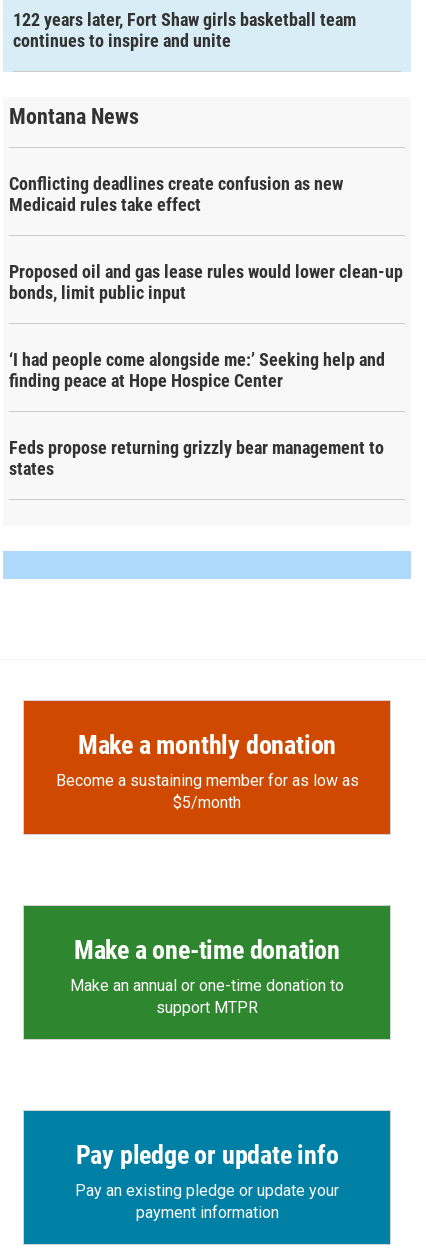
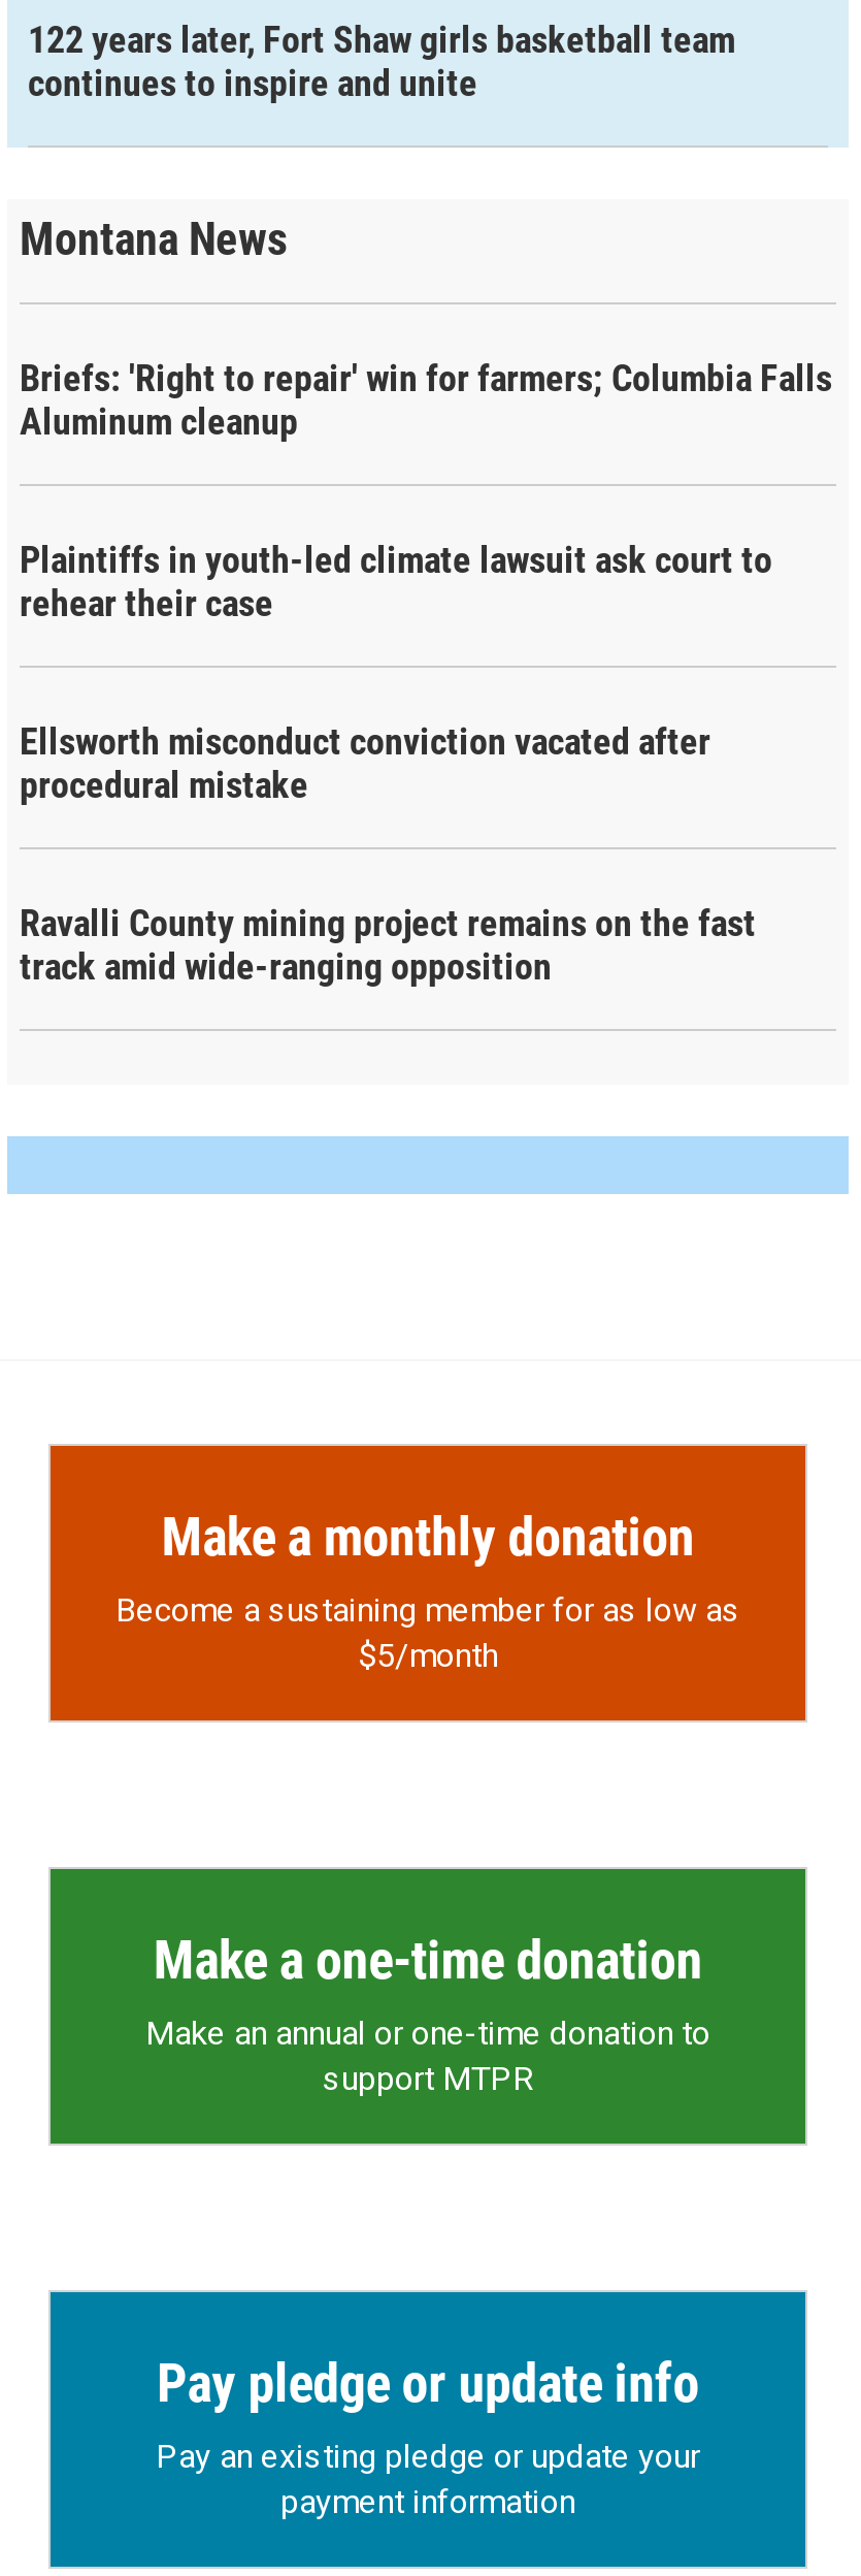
[9,173,343,215] Conflicting deadlines create confusion as new | Medicaid rules take effect -> [20,356,832,443] Briefs: 'Right to repair' win for farmers; Columbia Falls | Aluminum cleanup
[9,261,403,303] Proposed oil and gas lease rules would lower clean-up | bonds, limit public input -> [20,538,772,625] Plaintiffs in youth-led climate lawsuit ask court to | rehear their case
[9,349,385,391] ‘I had people come alongside me:’ Seeking help and | finding peace at Hope Hospice Center -> [20,720,710,806] Ellsworth misconduct conviction vacated after | procedural mistake
[9,437,384,479] Feds propose returning grizzly bear management to | states -> [20,901,756,988] Ravalli County mining project remains on the fast | track amid wide-ranging opposition

